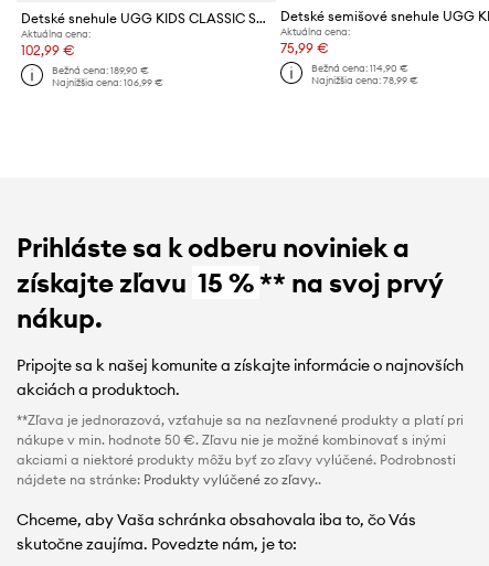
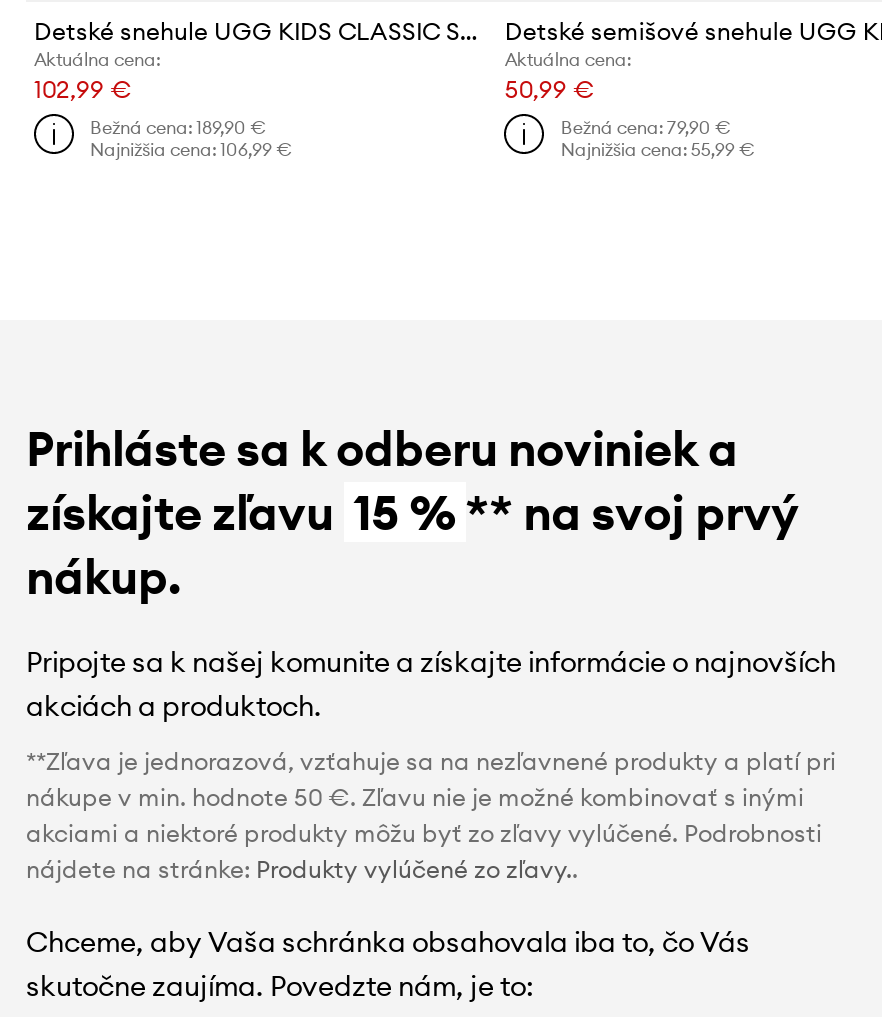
[281,39,329,56] 75,99 € -> [505,74,595,104] 50,99 €
[312,62,409,74] Bežná cena: 114,90 € -> [561,115,731,137] Bežná cena: 79,90 €
[312,74,419,86] Najnižšia cena: 78,99 € -> [561,137,755,159] Najnižšia cena: 55,99 €

